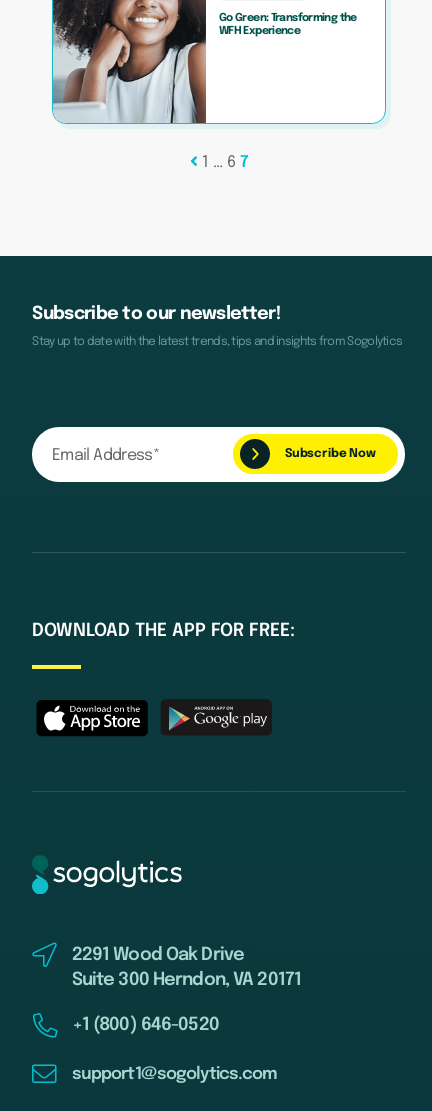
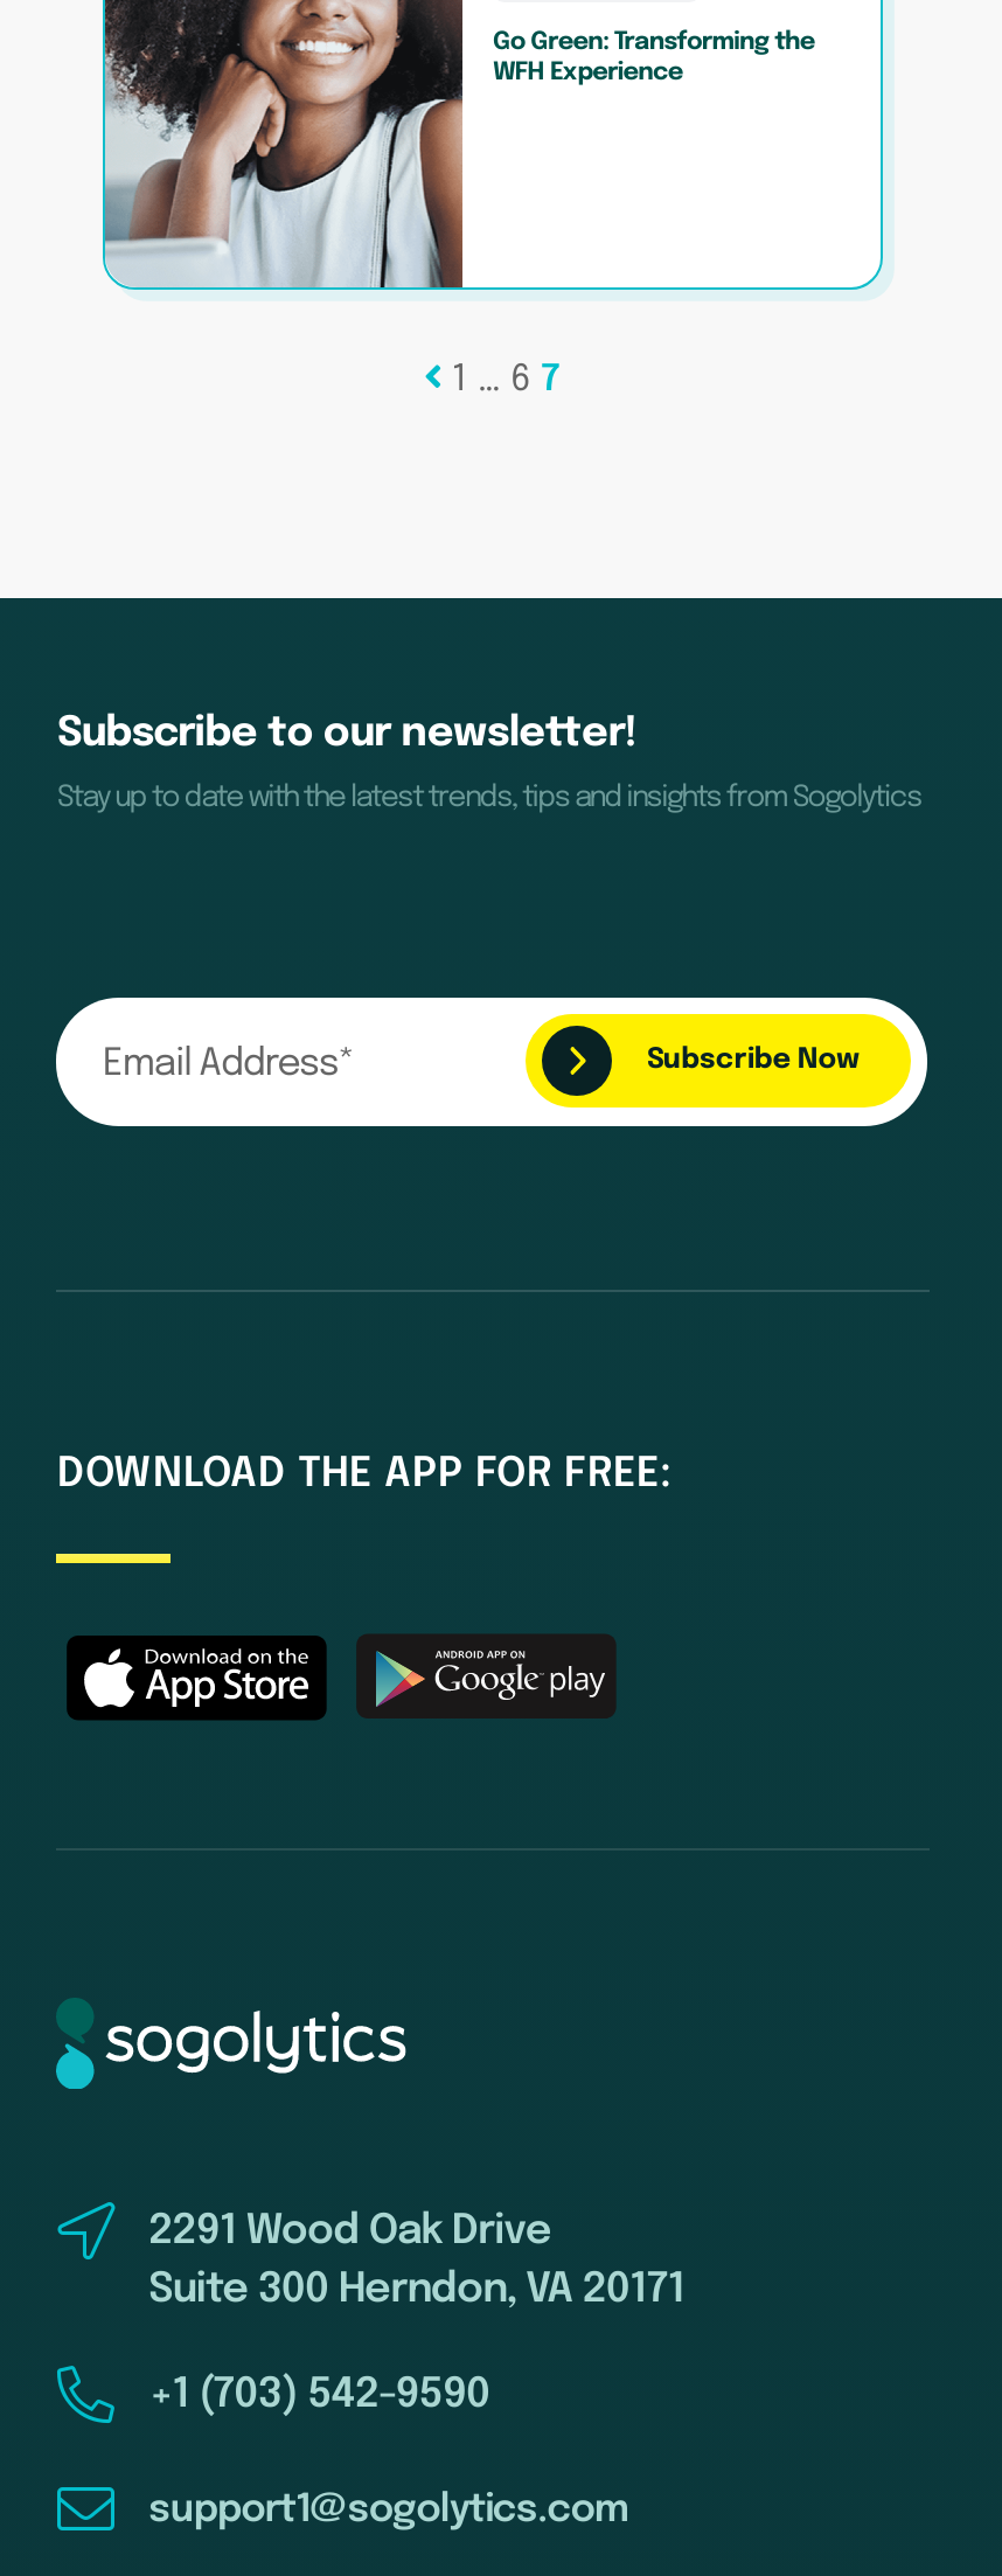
[72,1016,219,1034] +1 (800) 646-0520 -> [149,2373,490,2415] +1 (703) 542-9590

